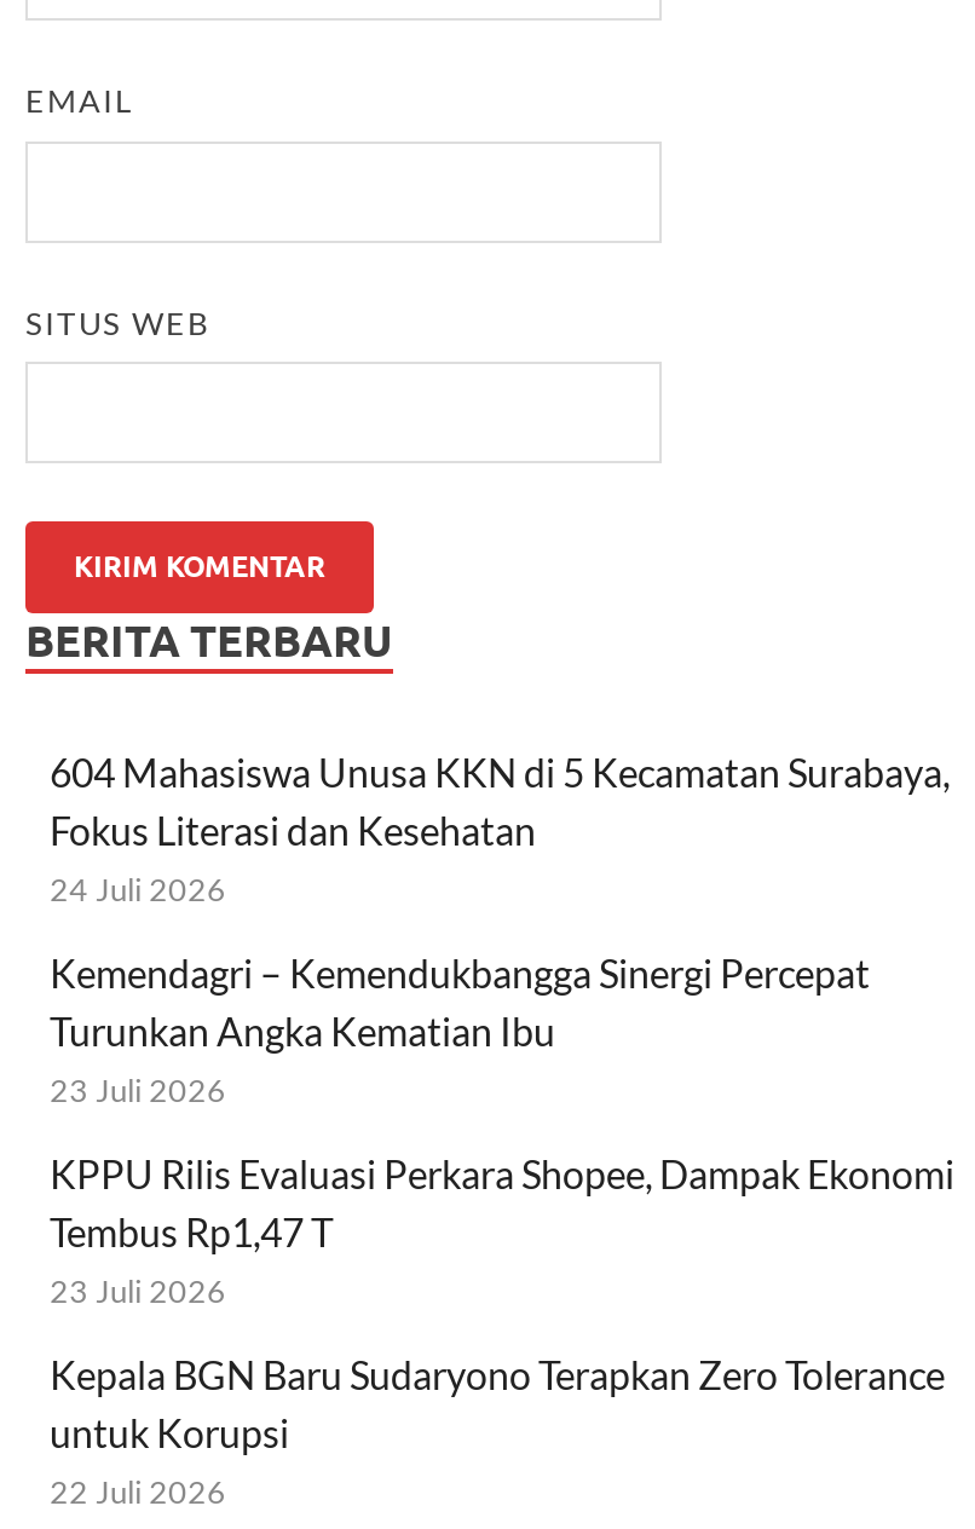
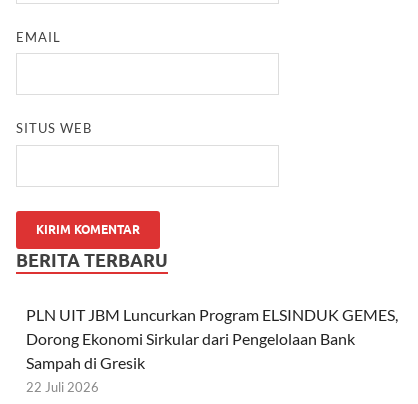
[50,750,954,1456] 604 Mahasiswa Unusa KKN di 5 Kecamatan Surabaya, | Fokus Literasi dan Kesehatan | 24 Juli 2026 | Kemendagri – Kemendukbangga Sinergi Percepat | Turunkan Angka Kematian Ibu | 23 Juli 2026 | KPPU Rilis Evaluasi Perkara Shopee, Dampak Ekonomi | Tembus Rp1,47 T | 23 Juli 2026 | Kepala BGN Baru Sudaryono Terapkan Zero Tolerance | untuk Korupsi -> [26,305,398,372] PLN UIT JBM Luncurkan Program ELSINDUK GEMES, | Dorong Ekonomi Sirkular dari Pengelolaan Bank | Sampah di Gresik

